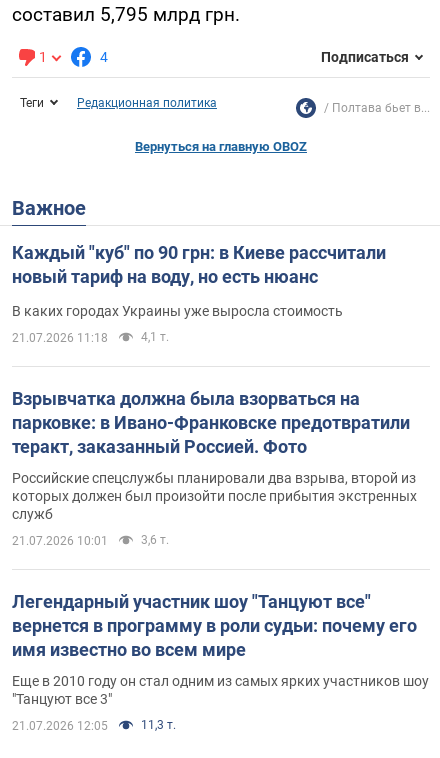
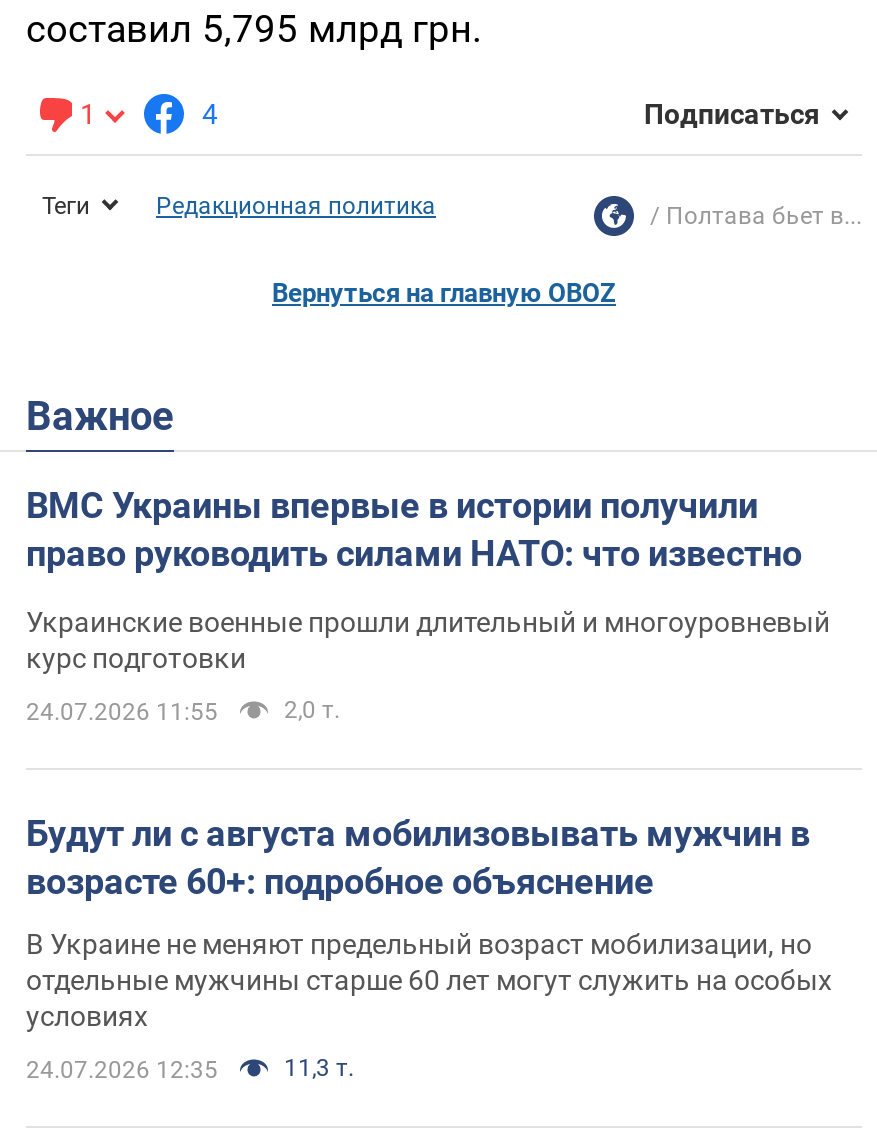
[12,241,429,732] Каждый "куб" по 90 грн: в Киеве рассчитали | новый тариф на воду, но есть нюанс | В каких городах Украины уже выросла стоимость | 21.07.2026 11:18 | 4,1 т. | Взрывчатка должна была взорваться на | парковке: в Ивано-Франковске предотвратили | теракт, заказанный Россией. Фото | Российские спецслужбы планировали два взрыва, второй из | которых должен был произойти после прибытия экстренных | служб | 21.07.2026 10:01 | 3,6 т. | Легендарный участник шоу "Танцуют все" | вернется в программу в роли судьи: почему его | имя известно во всем мире | Еще в 2010 году он стал одним из самых ярких участников шоу | "Танцуют все 3" | 21.07.2026 12:05 -> [26,483,832,1083] ВМС Украины впервые в истории получили | право руководить силами НАТО: что известно | Украинские военные прошли длительный и многоуровневый | курс подготовки | 24.07.2026 11:55 | 2,0 т. | Будут ли с августа мобилизовывать мужчин в | возрасте 60+: подробное объяснение | В Украине не меняют предельный возраст мобилизации, но | отдельные мужчины старше 60 лет могут служить на особых | условиях | 24.07.2026 12:35

